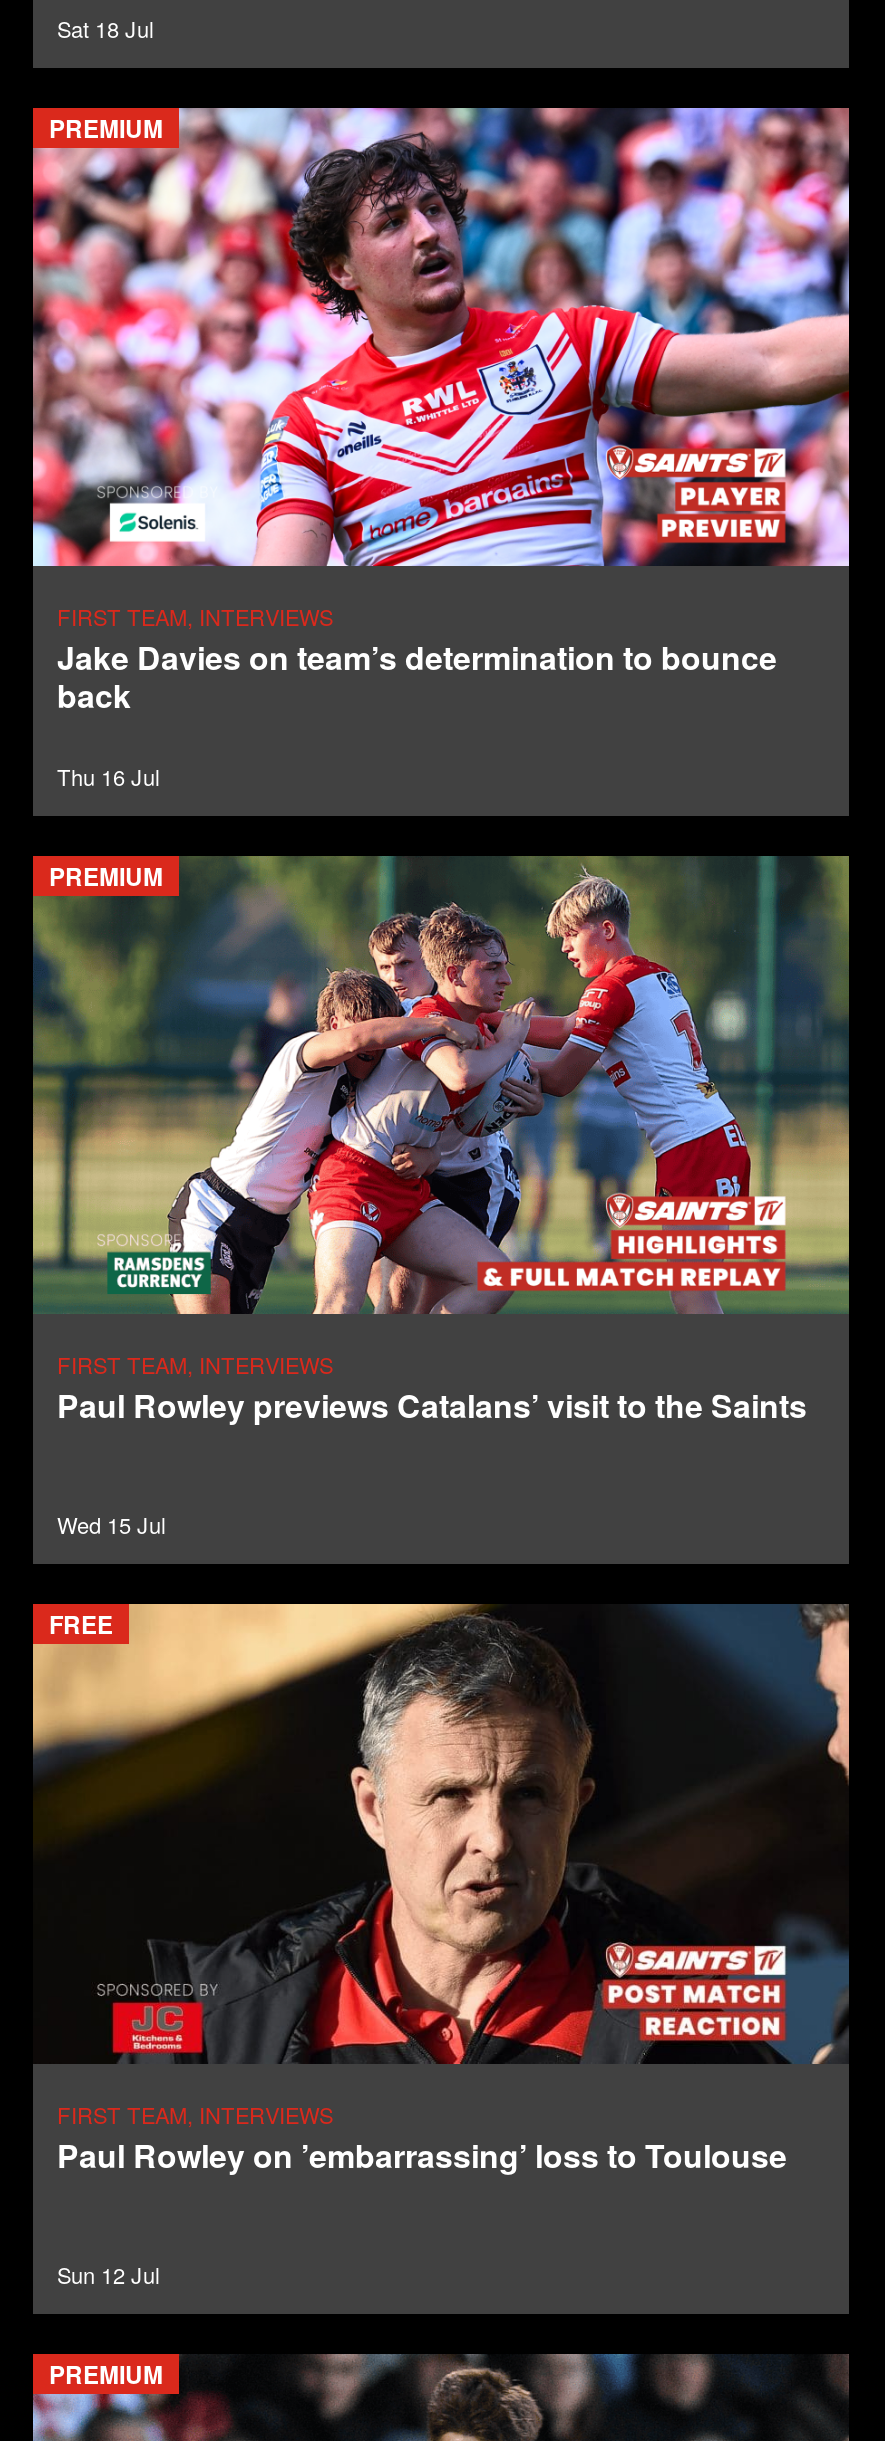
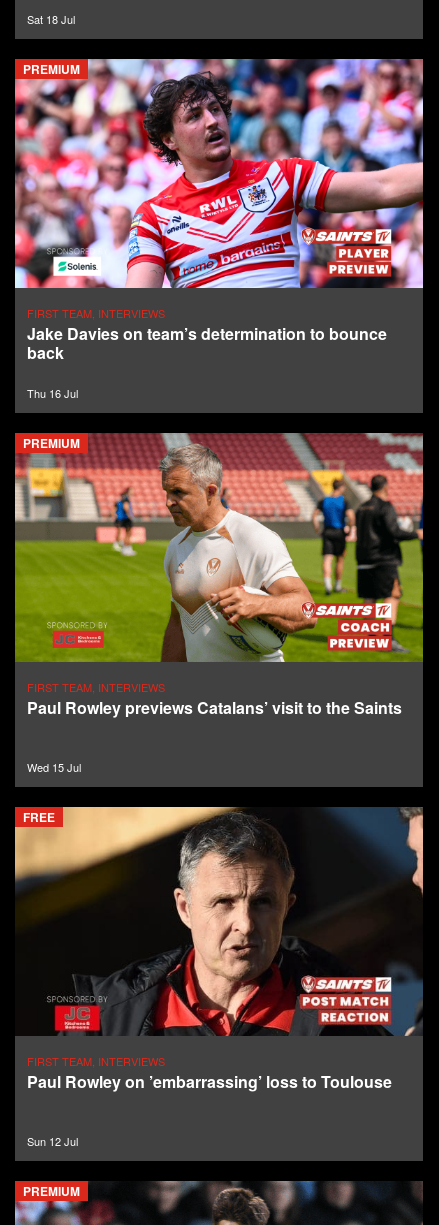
[31,855,851,1317] [image] -> [14,432,424,663] [image]

